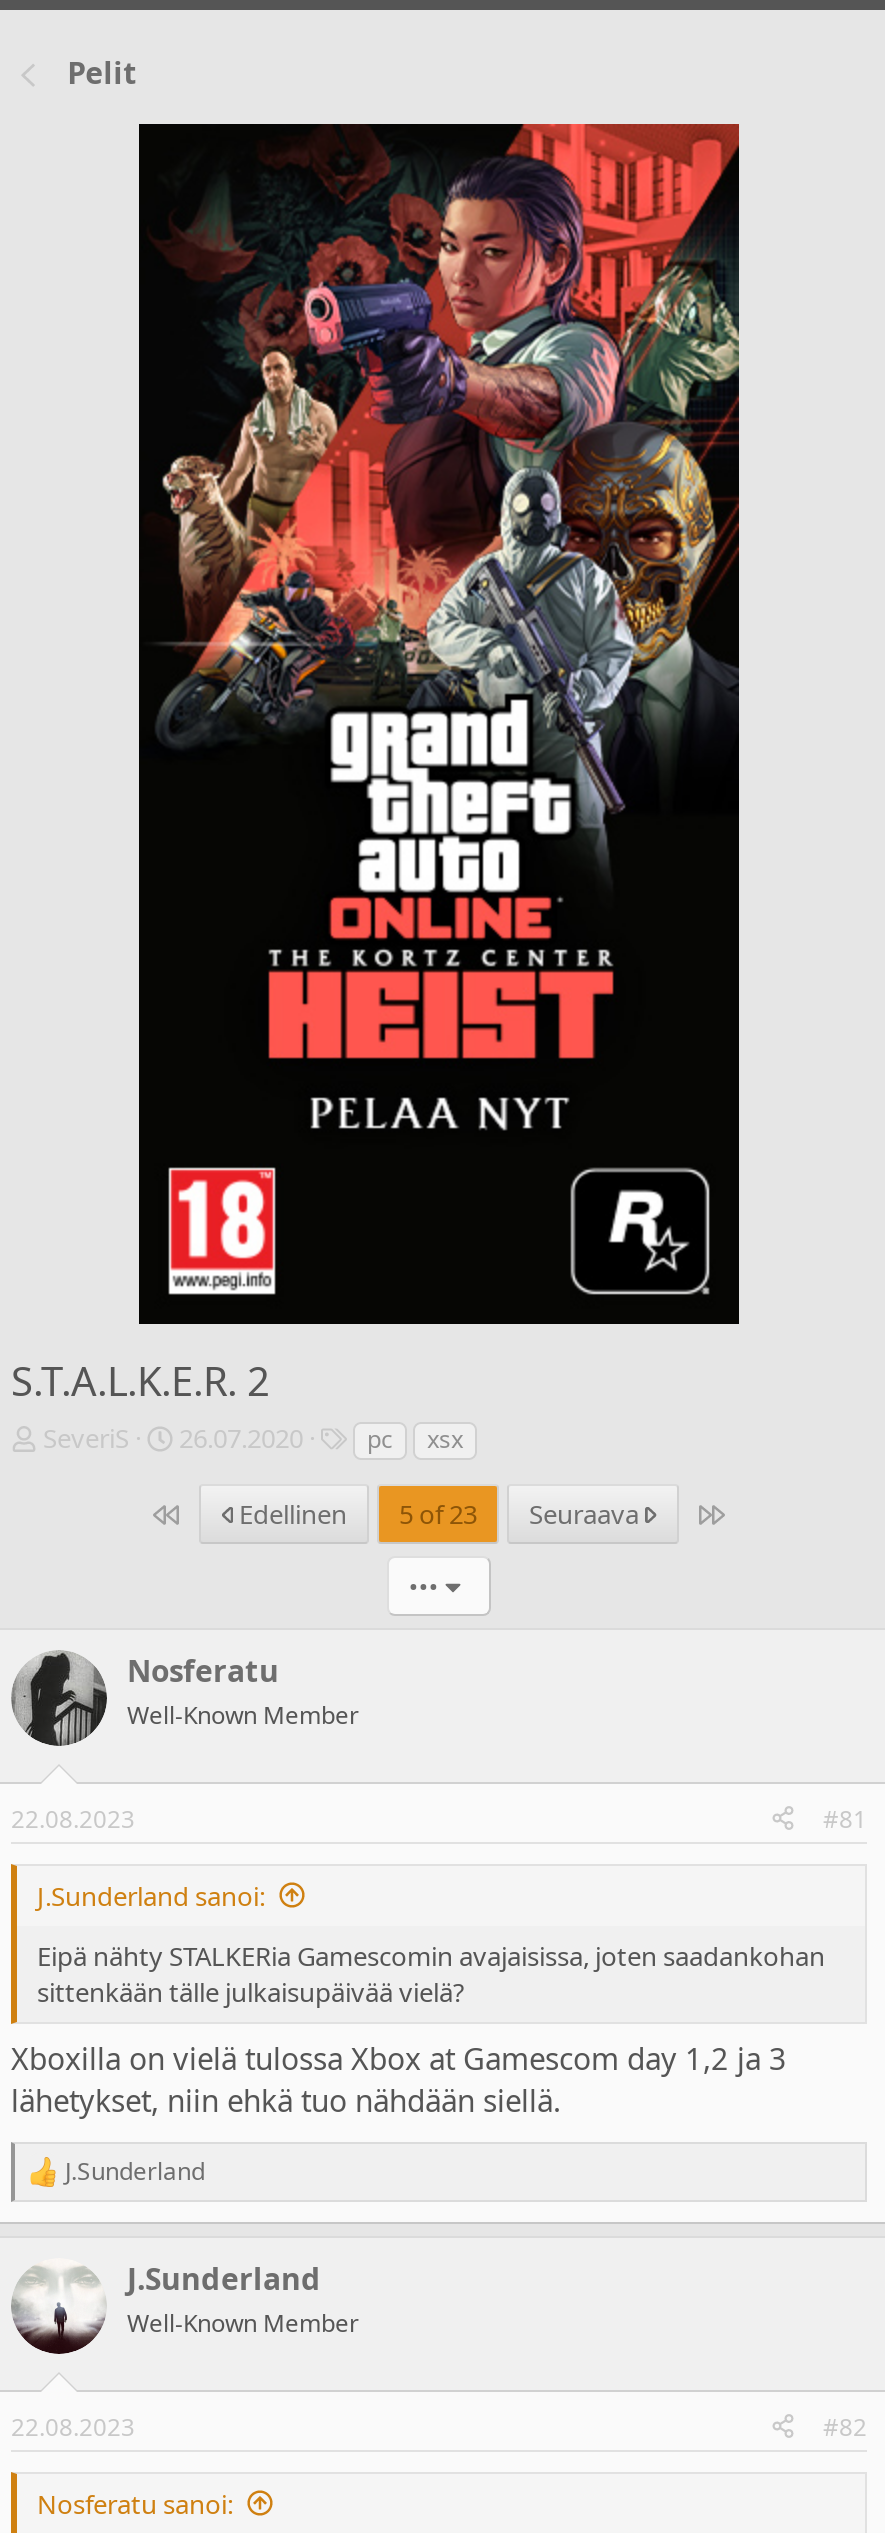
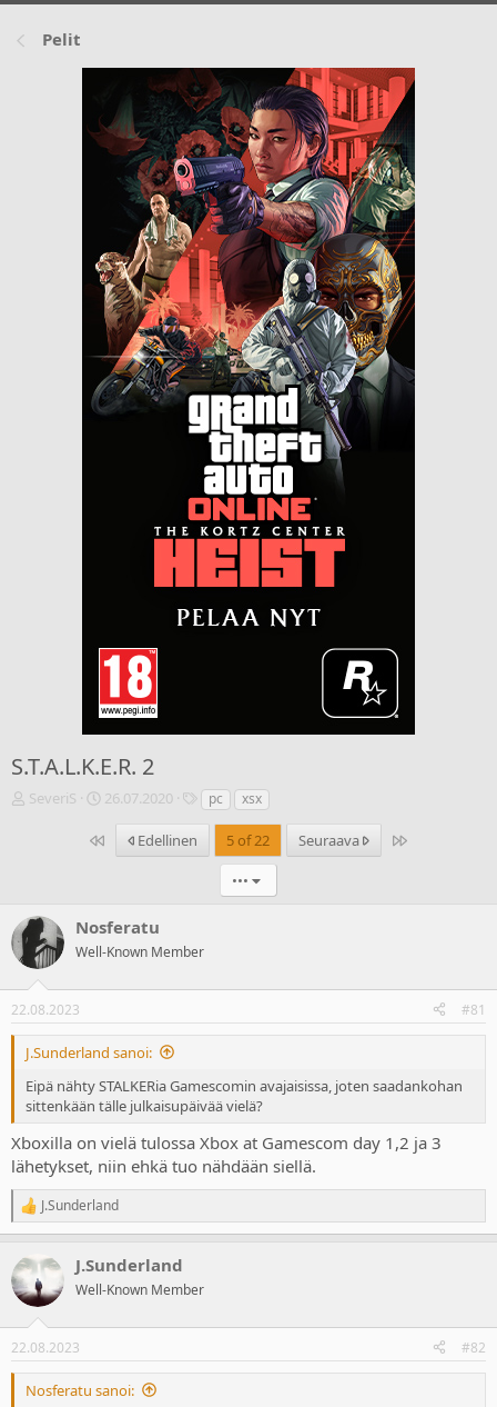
[399,1496,477,1532] 5 of 23 -> [226,830,270,850] 5 of 22

